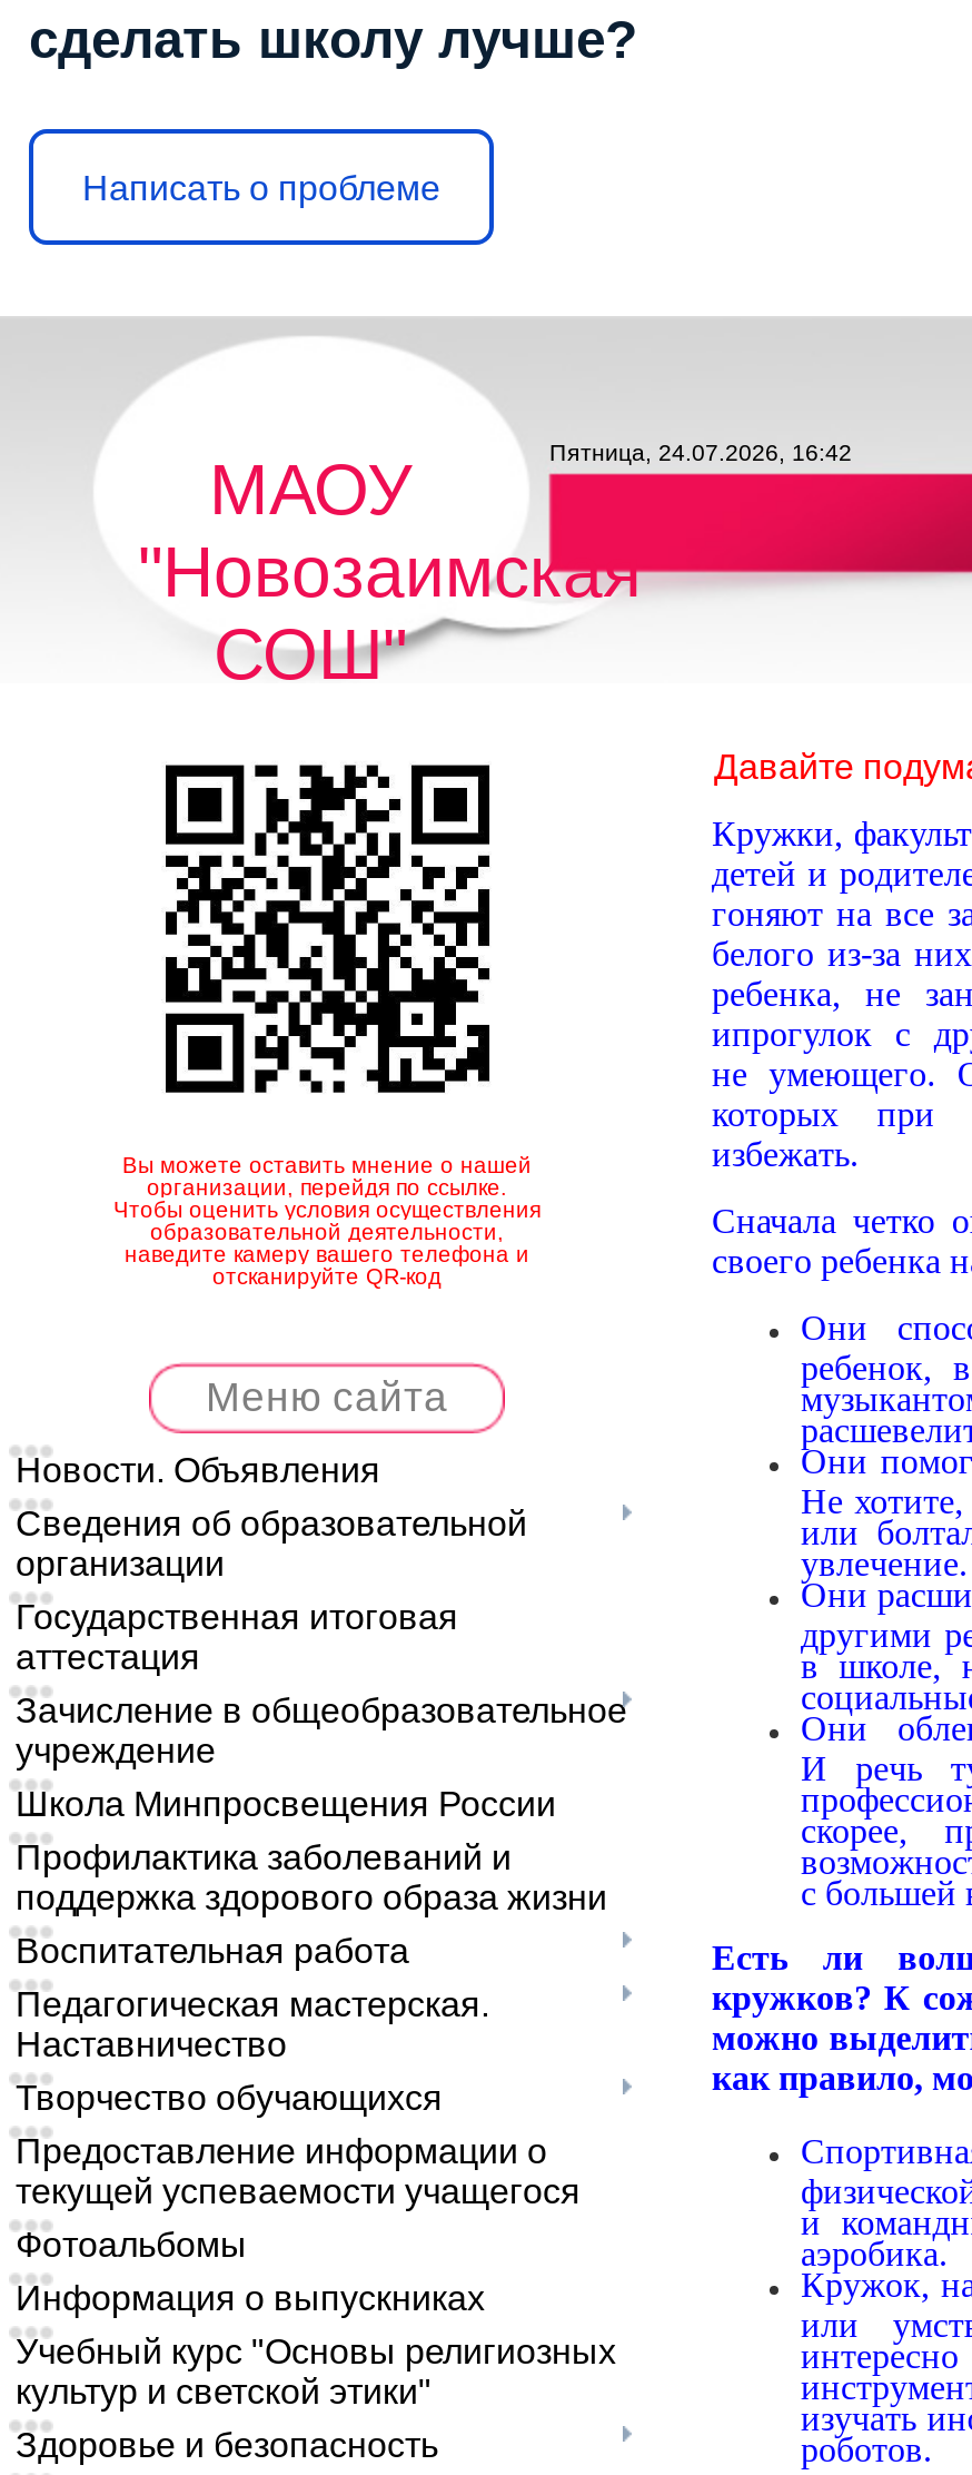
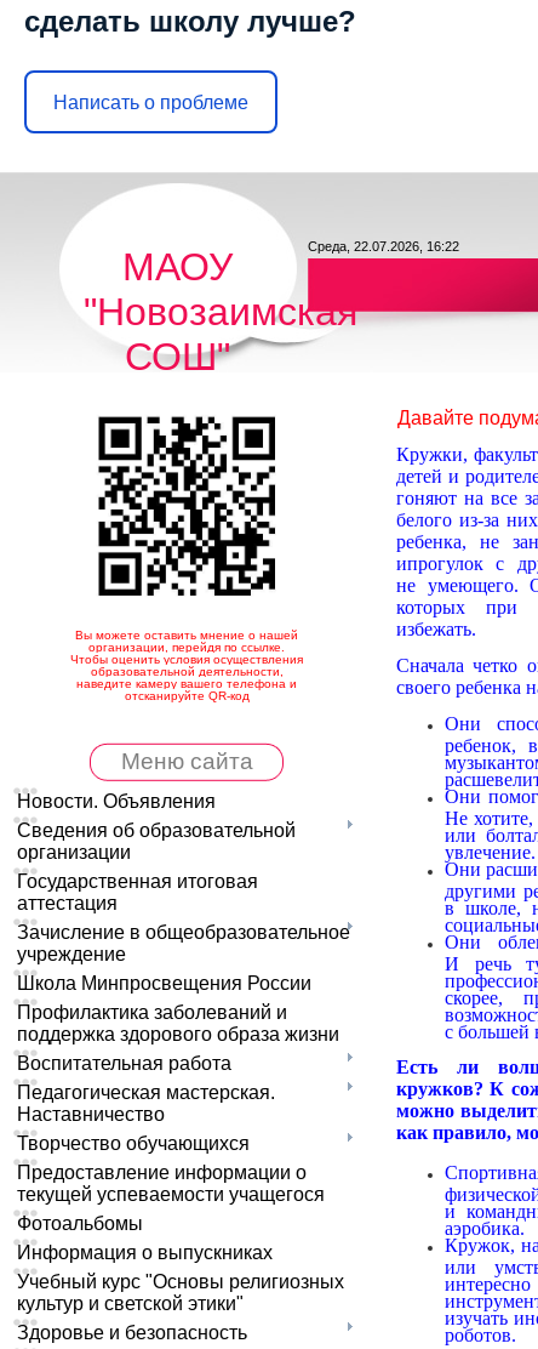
[549,438,852,465] Пятница, 24.07.2026, 16:42 -> [308,239,459,254] Среда, 22.07.2026, 16:22

